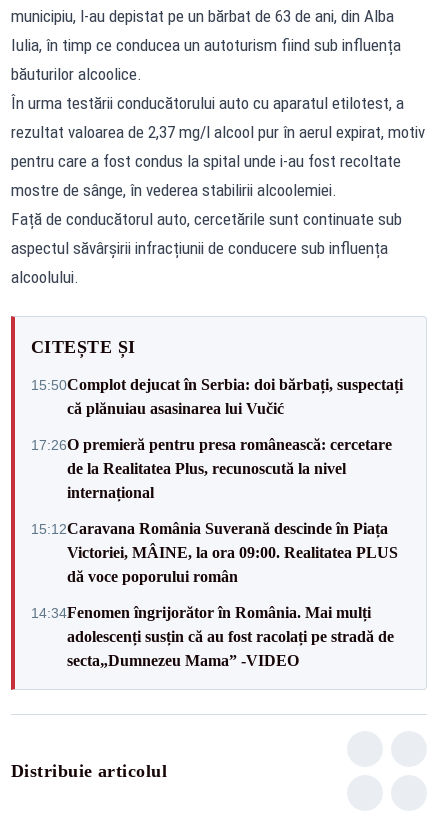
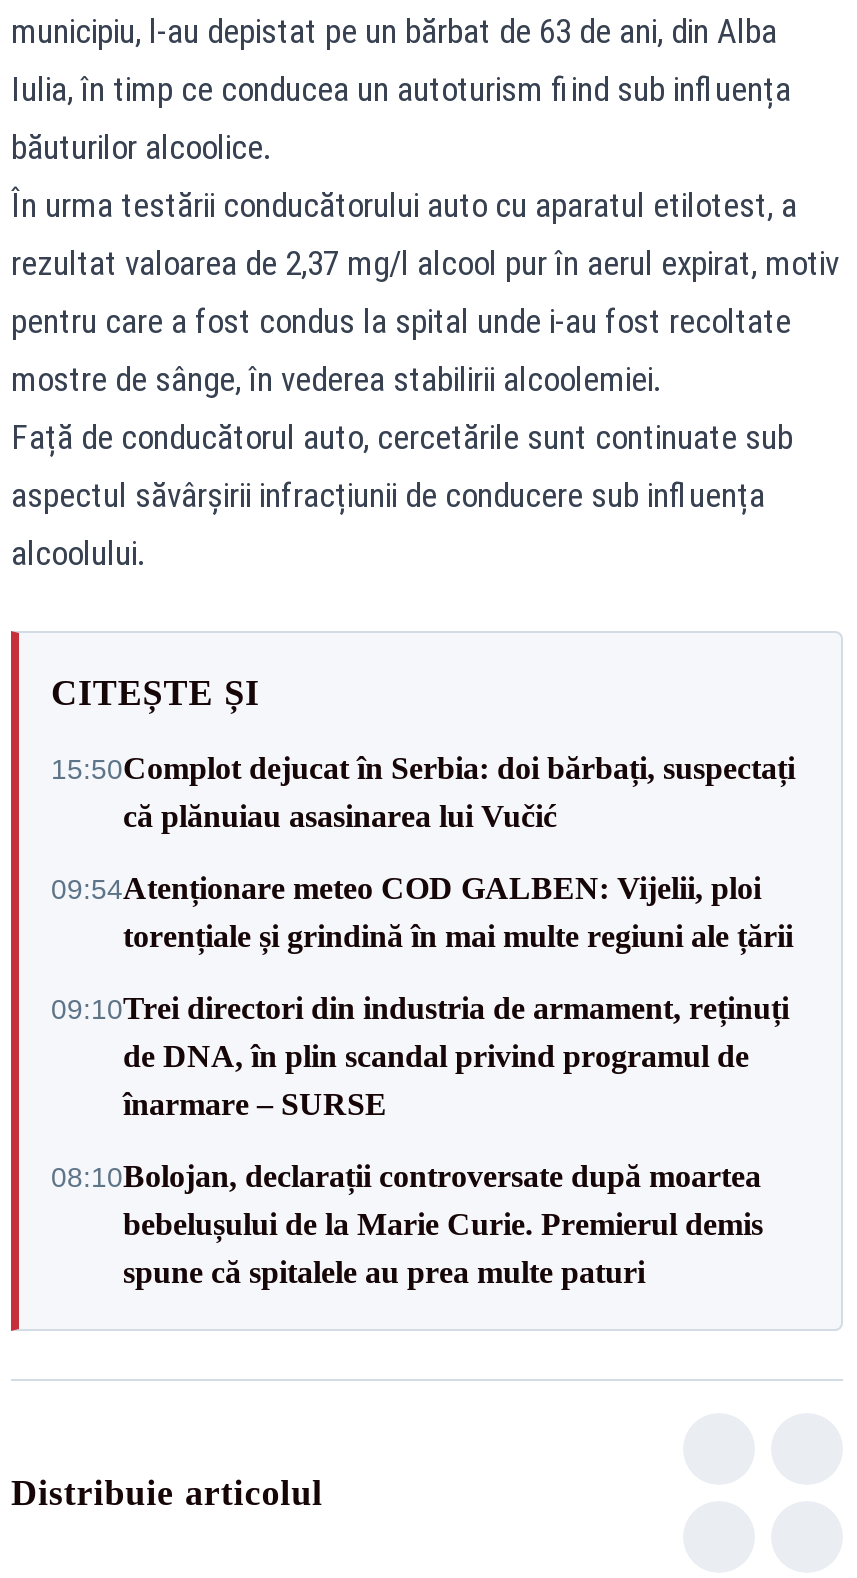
[31,435,392,500] 17:26O premieră pentru presa românească: cercetare | de la Realitatea Plus, recunoscută la nivel | internațional -> [51,871,793,953] 09:54Atenționare meteo COD GALBEN: Vijelii, ploi | torențiale și grindină în mai multe regiuni ale țării
[31,519,398,584] 15:12Caravana România Suverană descinde în Piața | Victoriei, MÂINE, la ora 09:00. Realitatea PLUS | dă voce poporului român -> [51,991,789,1121] 09:10Trei directori din industria de armament, reținuți | de DNA, în plin scandal privind programul de | înarmare – SURSE
[31,603,394,668] 14:34Fenomen îngrijorător în România. Mai mulți | adolescenți susțin că au fost racolați pe stradă de | secta„Dumnezeu Mama” -VIDEO -> [51,1159,763,1289] 08:10Bolojan, declarații controversate după moartea | bebelușului de la Marie Curie. Premierul demis | spune că spitalele au prea multe paturi

